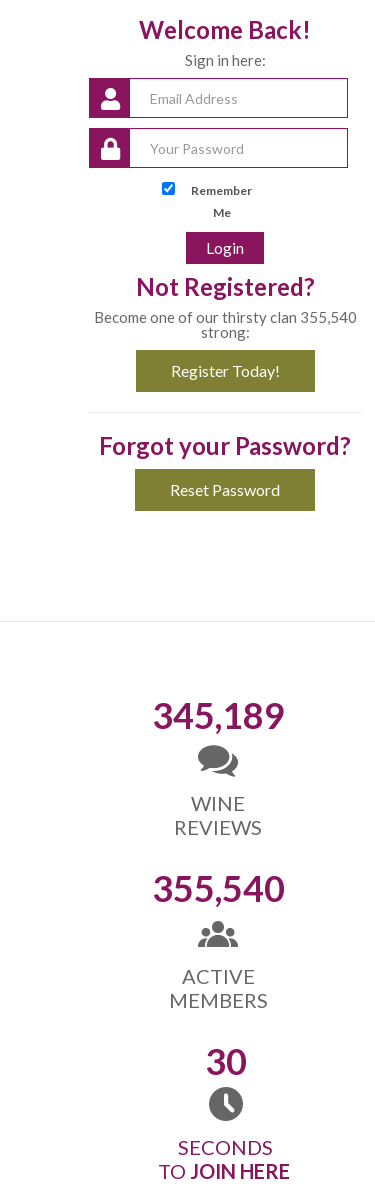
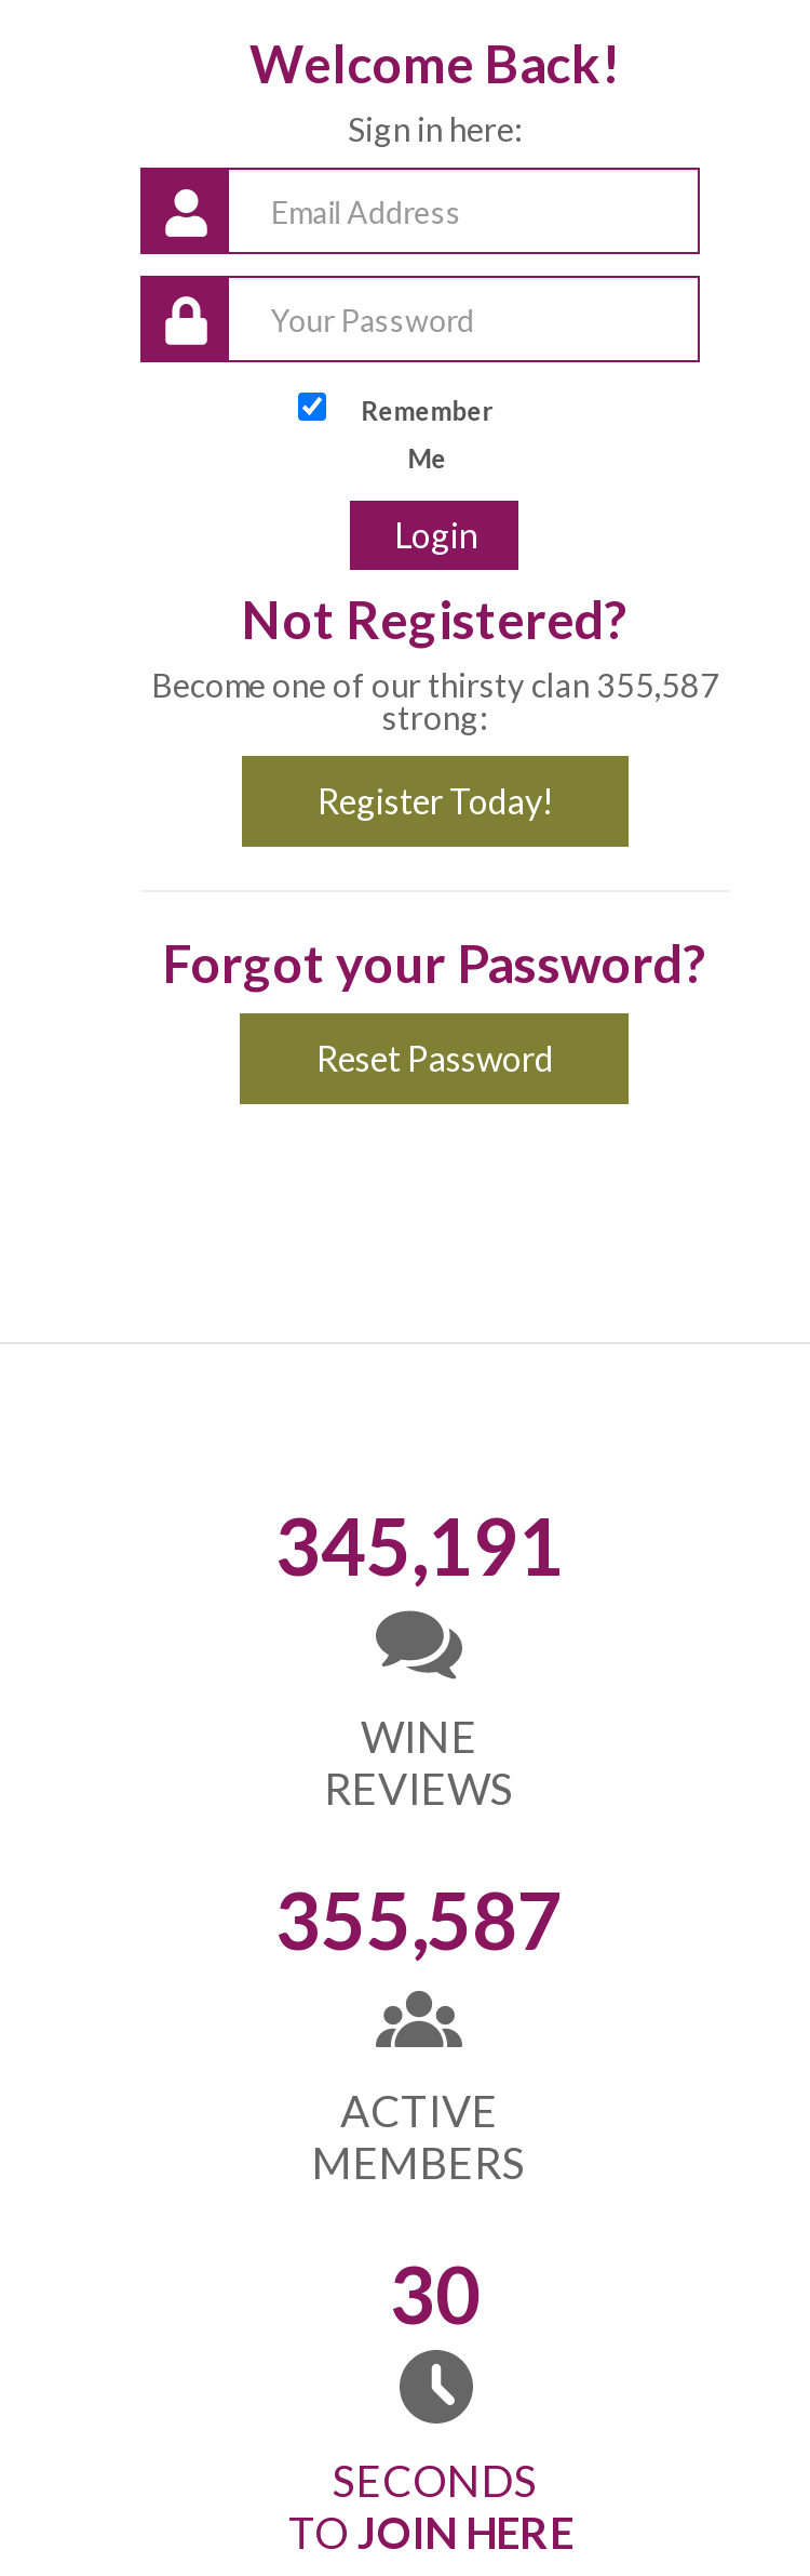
[94,308,357,326] Become one of our thirsty clan 355,540 -> [151,665,719,704] Become one of our thirsty clan 355,587
[151,693,284,737] 345,189 -> [275,1498,563,1593] 345,191
[151,866,284,910] 355,540 -> [275,1872,563,1967] 355,587

